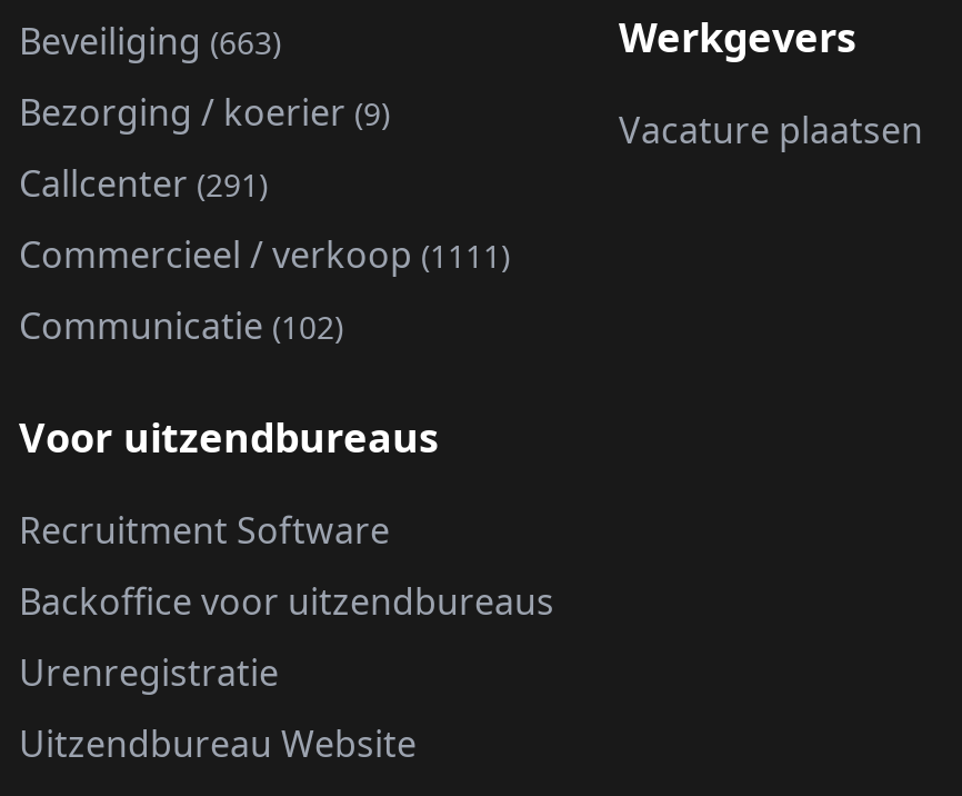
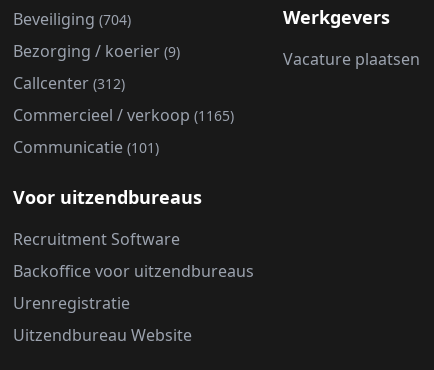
[19,17,281,66] Beveiliging (663) -> [13,8,131,30] Beveiliging (704)
[19,159,268,208] Callcenter (291) -> [13,72,125,94] Callcenter (312)
[19,231,510,279] Commercieel / verkoop (1111) -> [13,104,234,126] Commercieel / verkoop (1165)
[19,302,343,351] Communicatie (102) -> [13,136,159,158] Communicatie (101)

